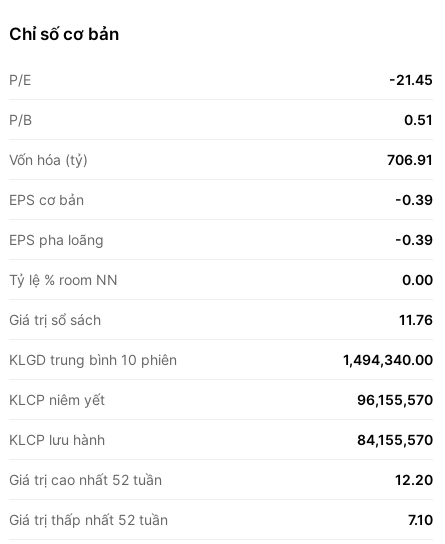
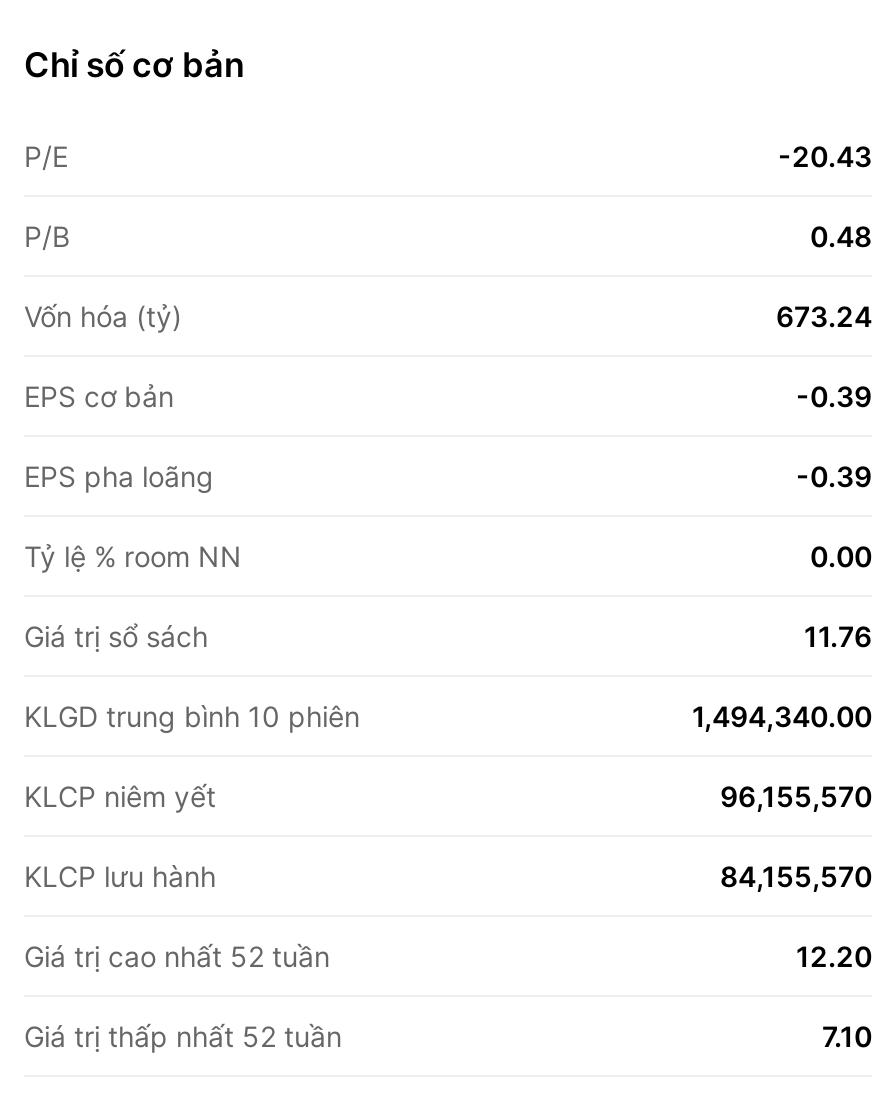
[389,71,433,88] -21.45 -> [778,139,872,173] -20.43
[404,111,433,128] 0.51 -> [810,219,872,253] 0.48
[387,151,433,168] 706.91 -> [776,299,872,333] 673.24

